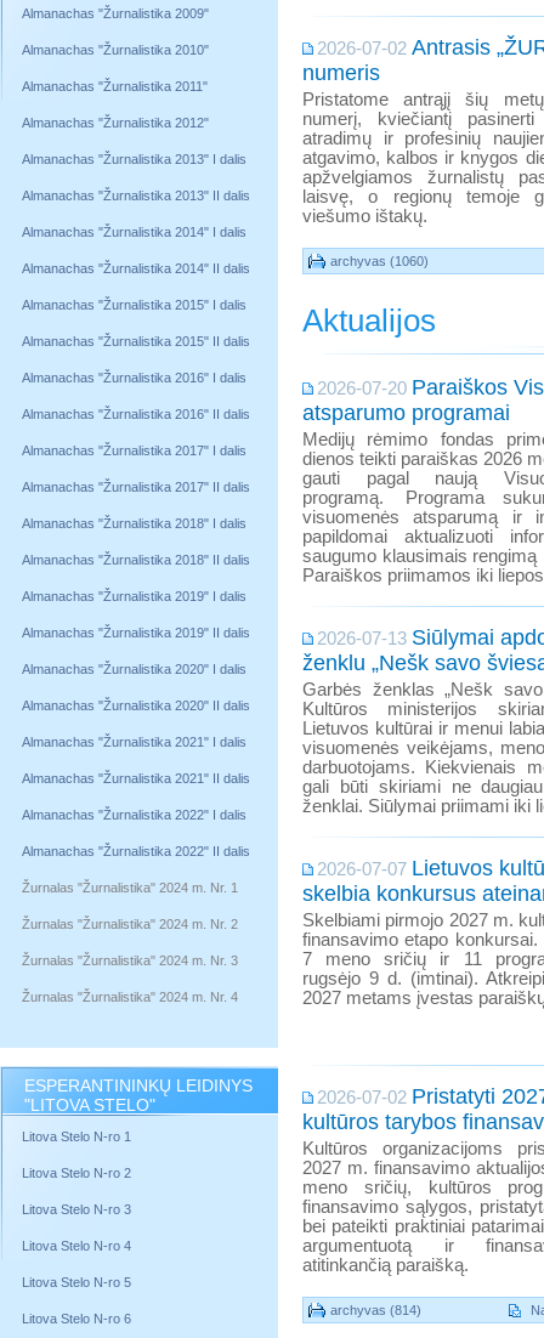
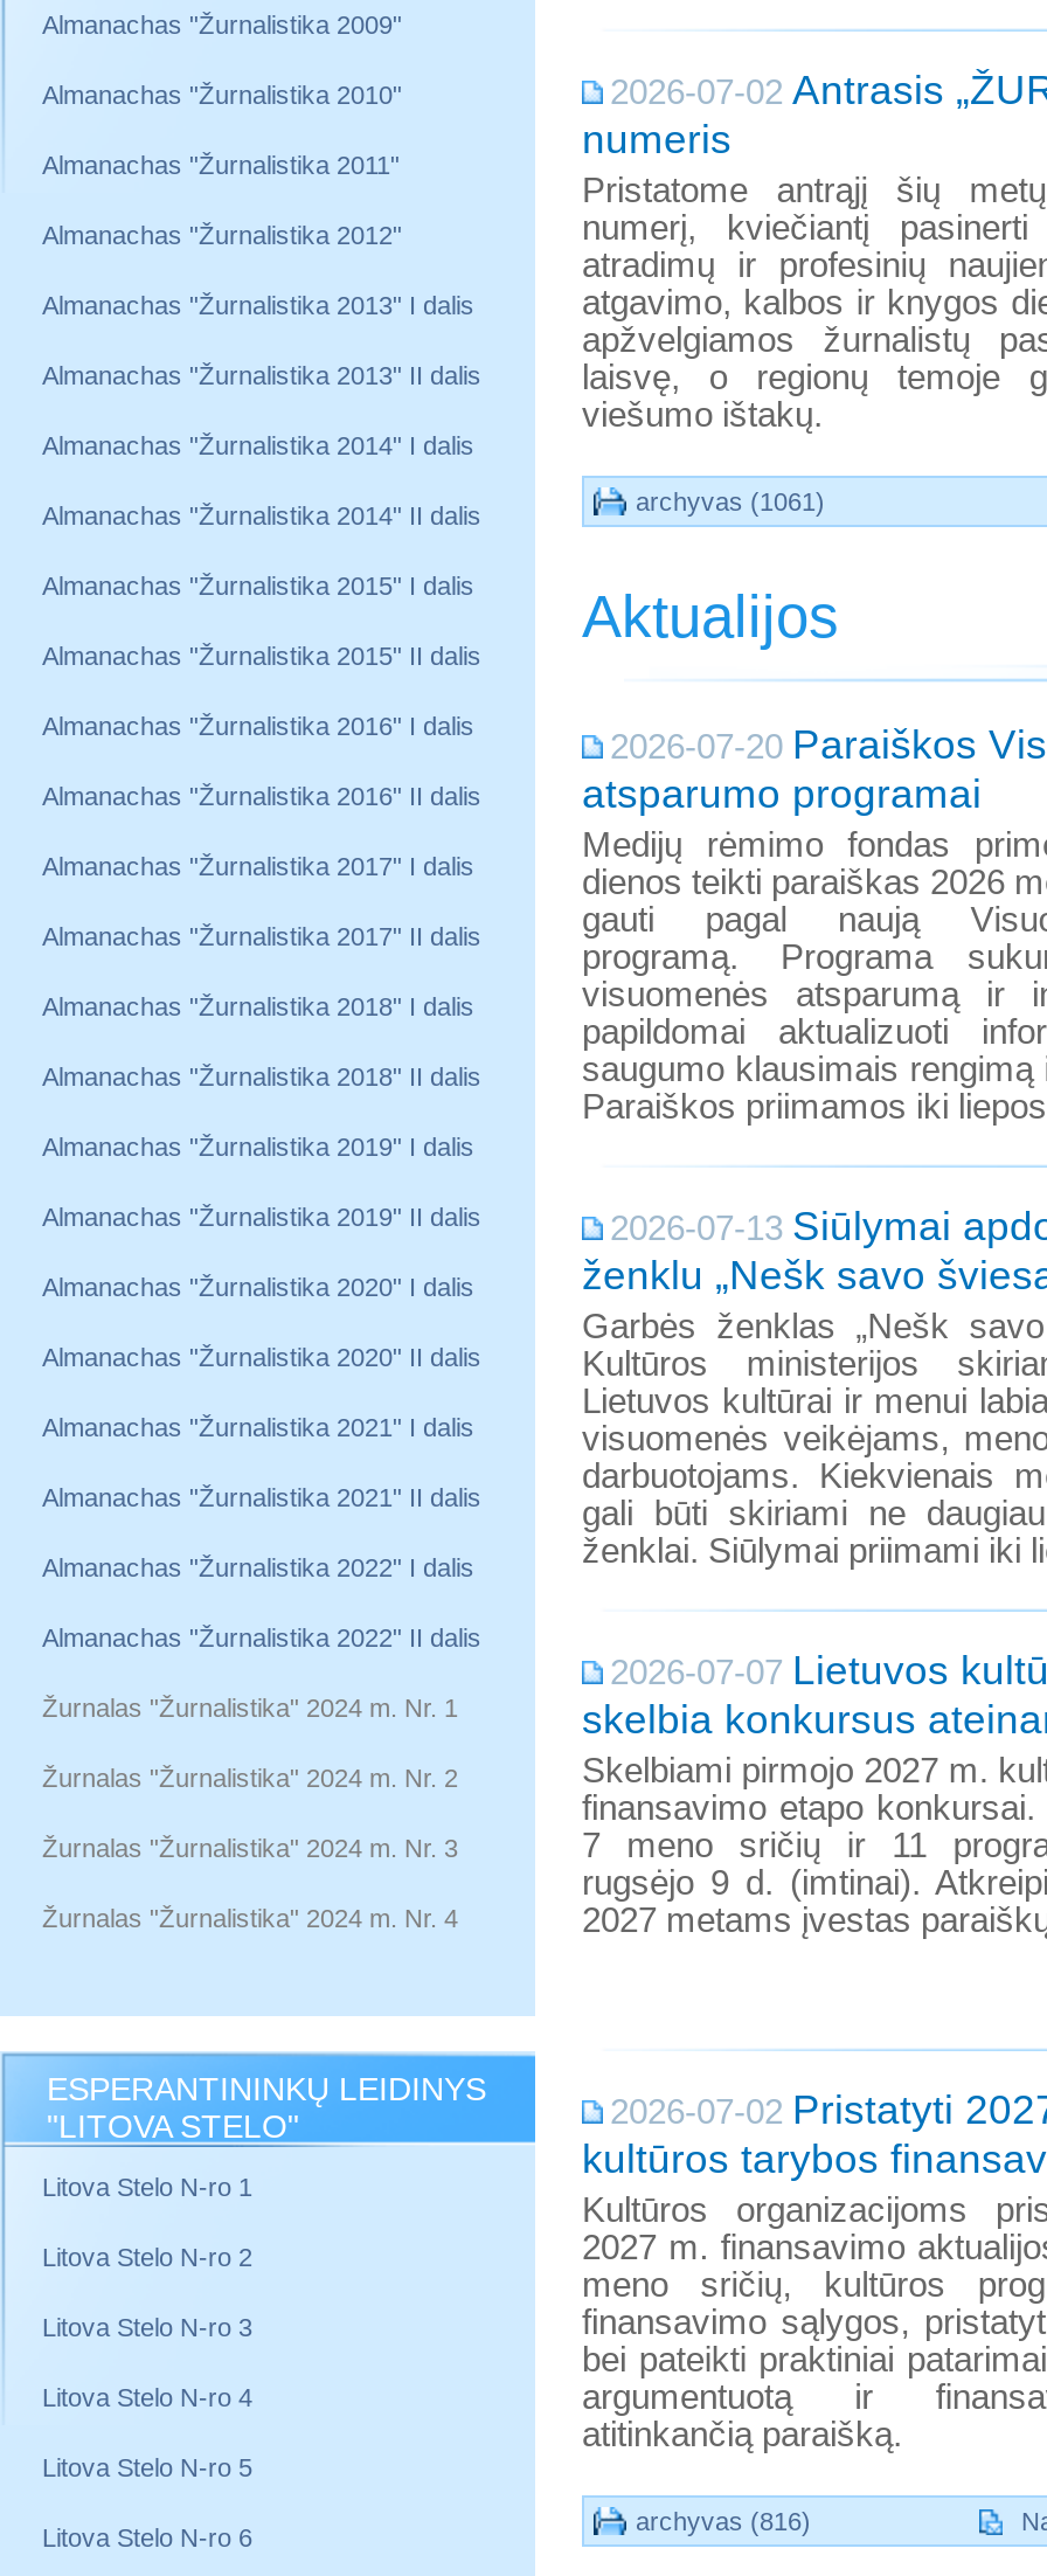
[330,254,429,268] archyvas (1060) -> [636,487,825,515] archyvas (1061)
[330,1303,421,1317] archyvas (814) -> [636,2507,811,2535] archyvas (816)

